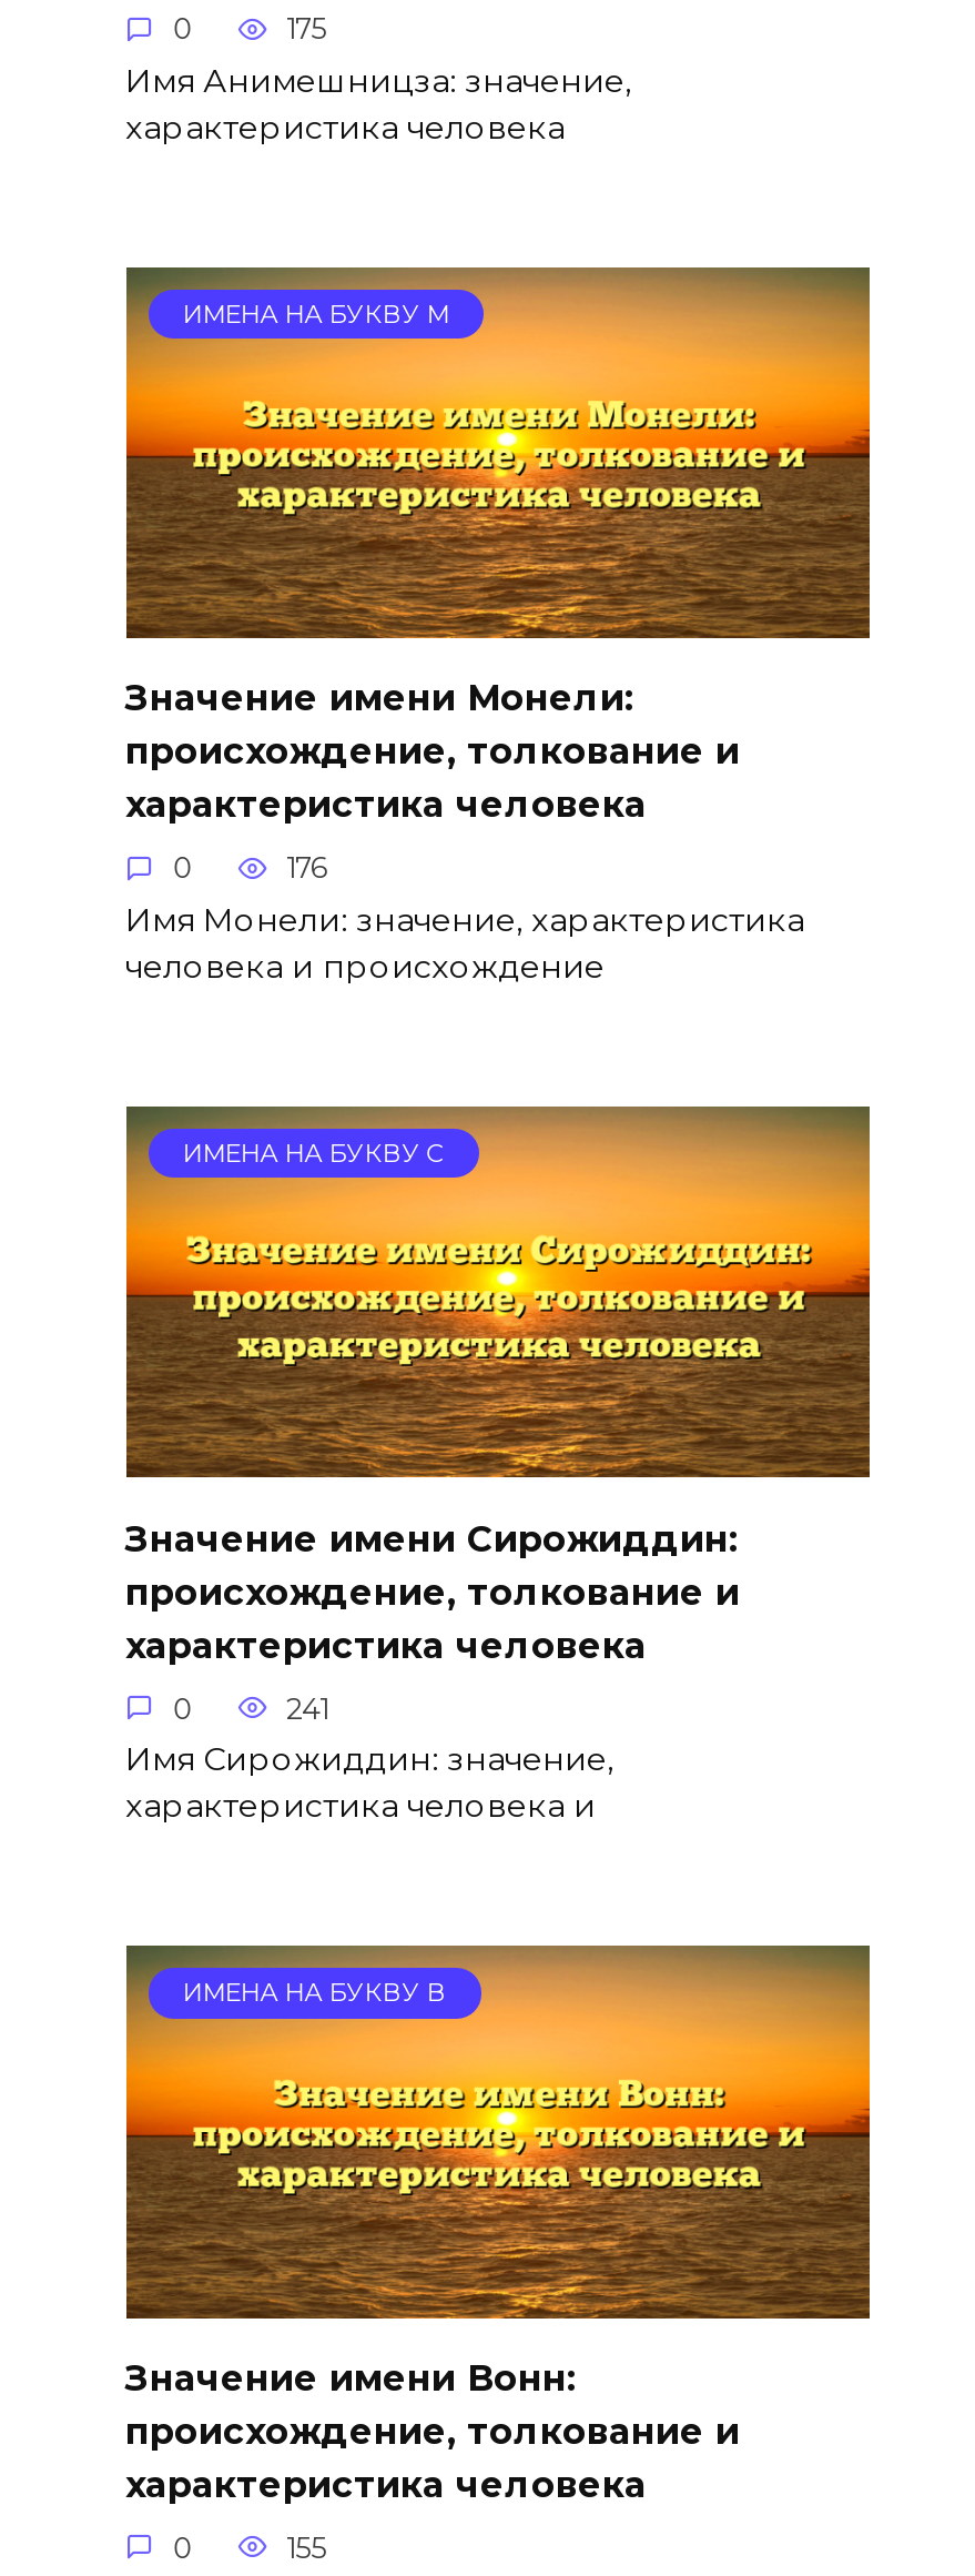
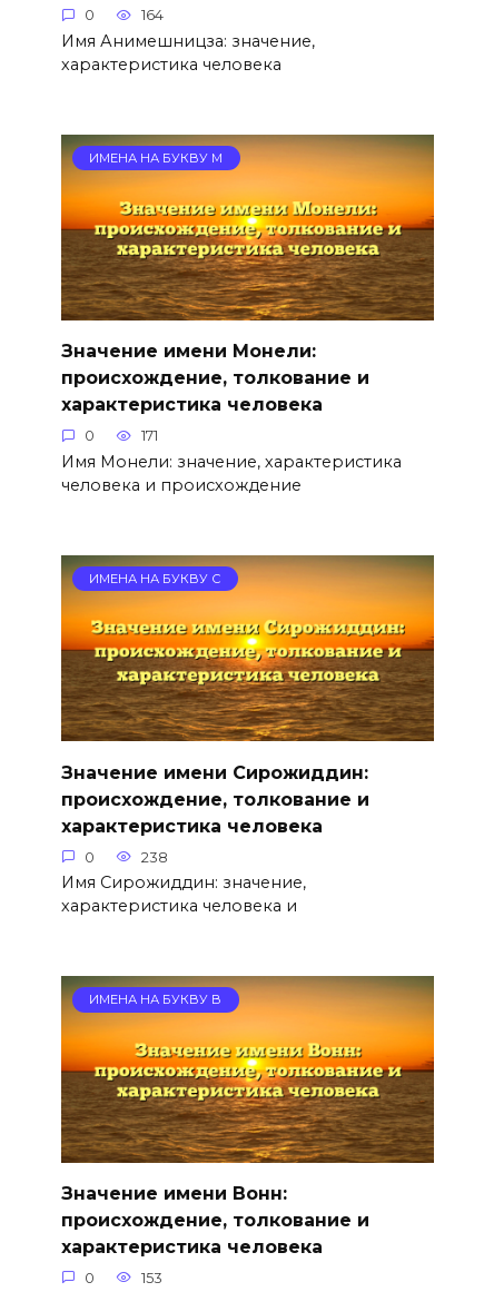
[286,13,326,46] 175 -> [141,7,164,24] 164
[286,852,328,885] 176 -> [141,428,158,444] 171
[286,1692,328,1725] 241 -> [141,849,168,865] 238
[286,2531,326,2565] 155 -> [141,1270,162,1286] 153

